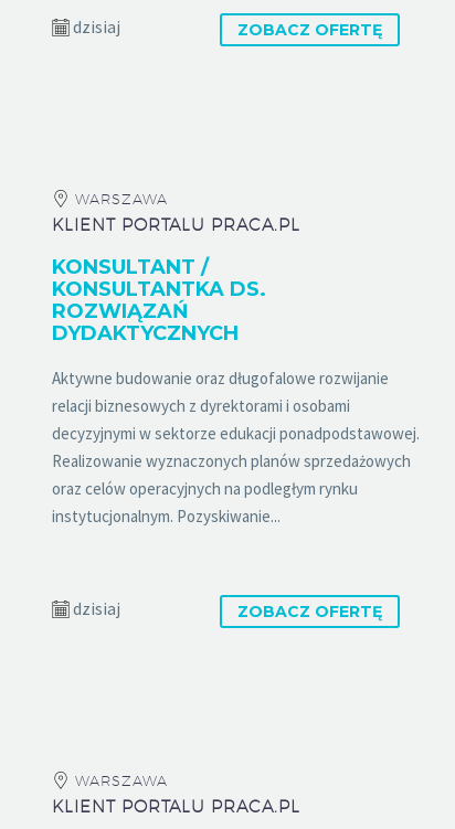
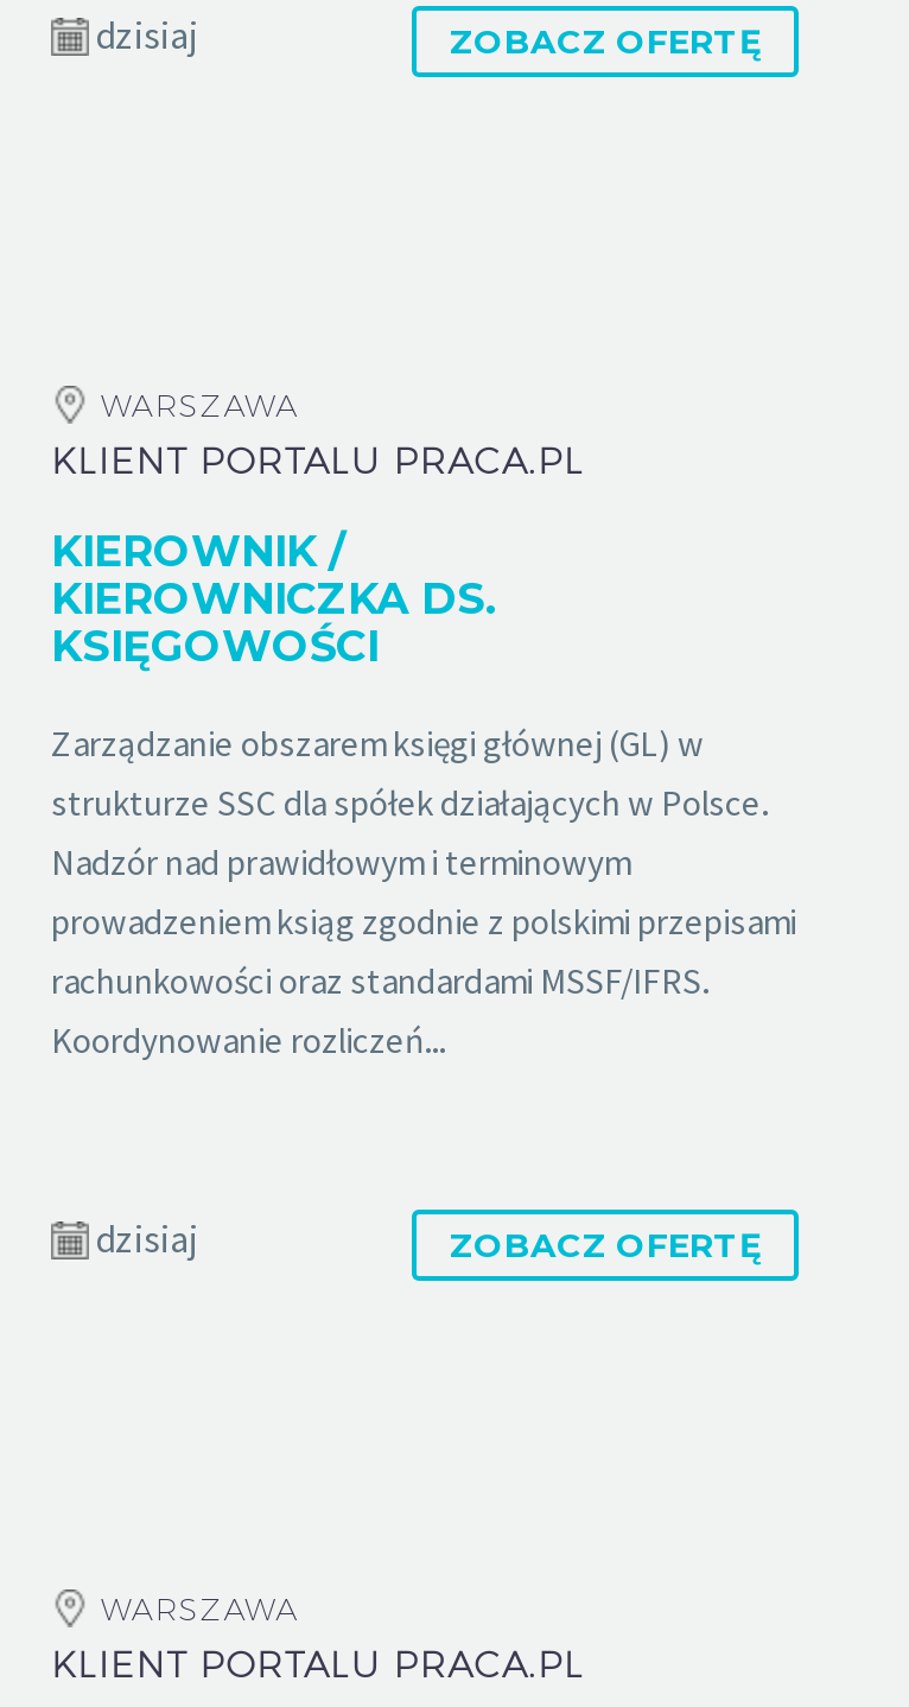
[52,255,266,345] KONSULTANT / | KONSULTANTKA DS. | ROZWIĄZAŃ | DYDAKTYCZNYCH -> [51,525,500,672] KIEROWNIK / | KIEROWNICZKA DS. | KSIĘGOWOŚCI
[52,368,420,527] Aktywne budowanie oraz długofalowe rozwijanie | relacji biznesowych z dyrektorami i osobami | decyzyjnymi w sektorze edukacji ponadpodstawowej. | Realizowanie wyznaczonych planów sprzedażowych | oraz celów operacyjnych na podległym rynku | instytucjonalnym. Pozyskiwanie... -> [51,721,796,1063] Zarządzanie obszarem księgi głównej (GL) w | strukturze SSC dla spółek działających w Polsce. | Nadzór nad prawidłowym i terminowym | prowadzeniem ksiąg zgodnie z polskimi przepisami | rachunkowości oraz standardami MSSF/IFRS. | Koordynowanie rozliczeń...

